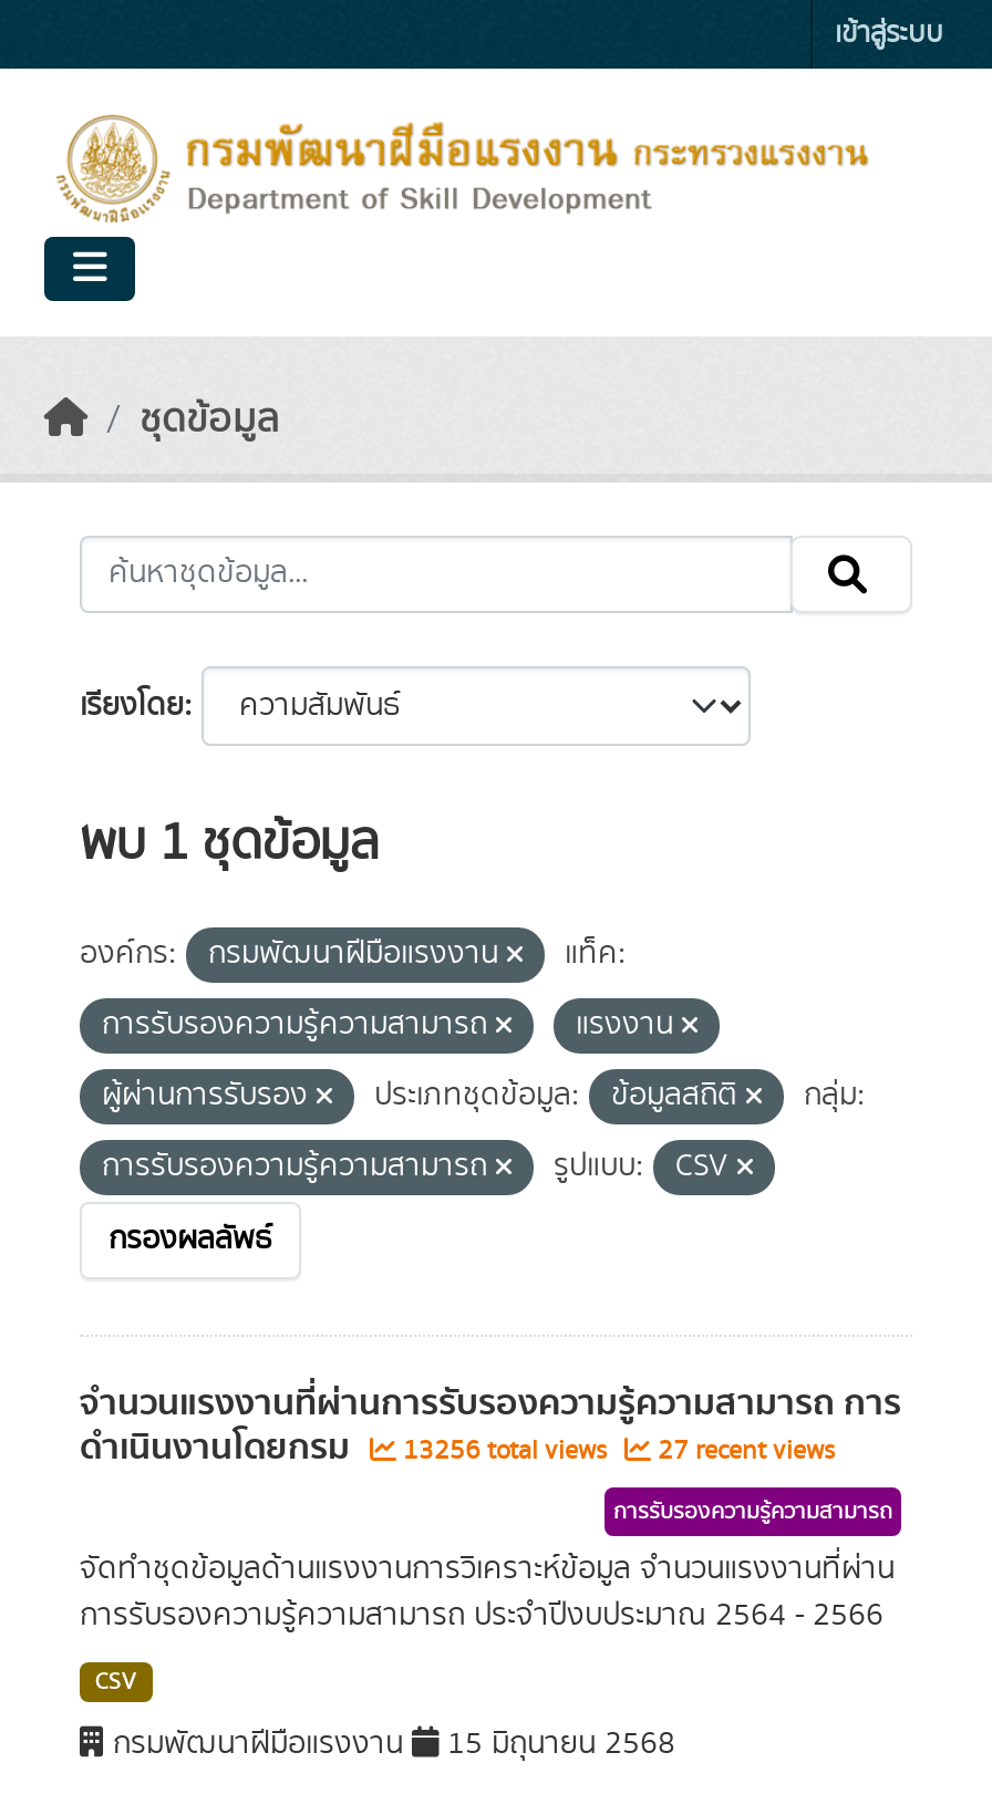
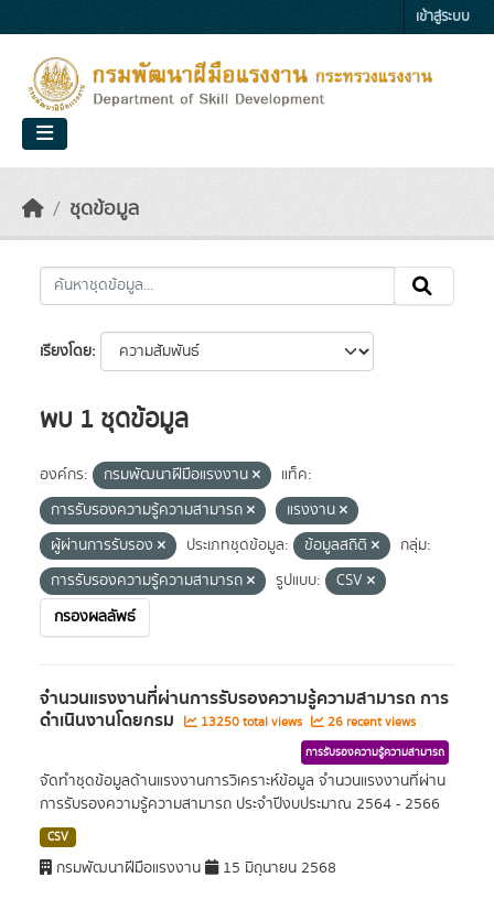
[396,1432,613,1470] 13256 total views -> [197,713,305,732] 13250 total views
[651,1432,835,1470] 27 recent views -> [324,713,416,732] 26 recent views

